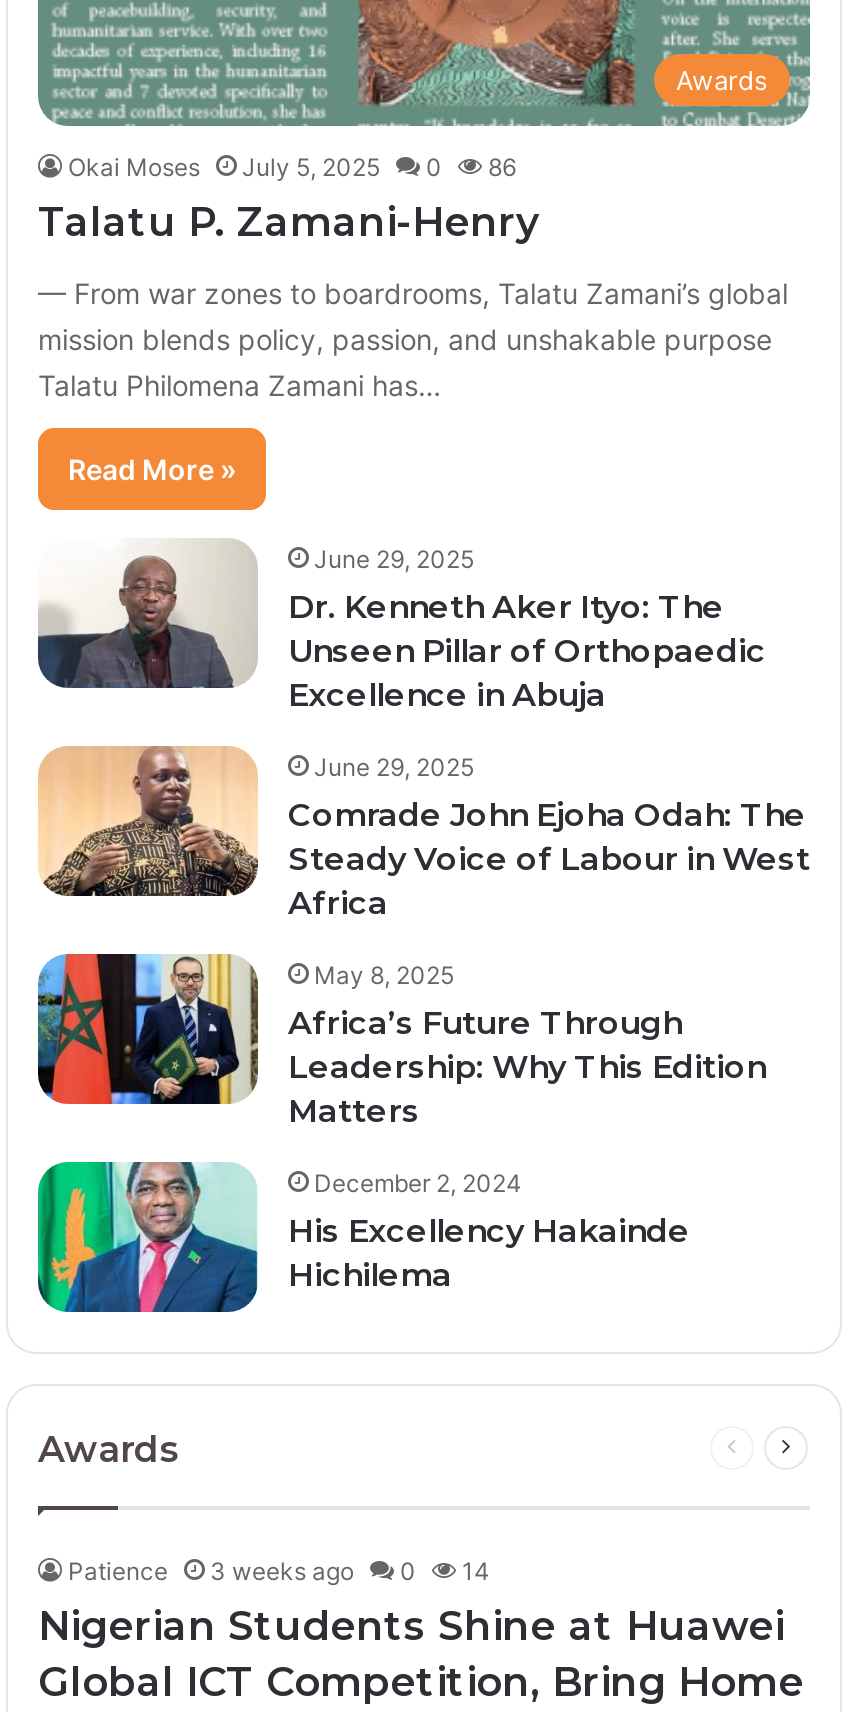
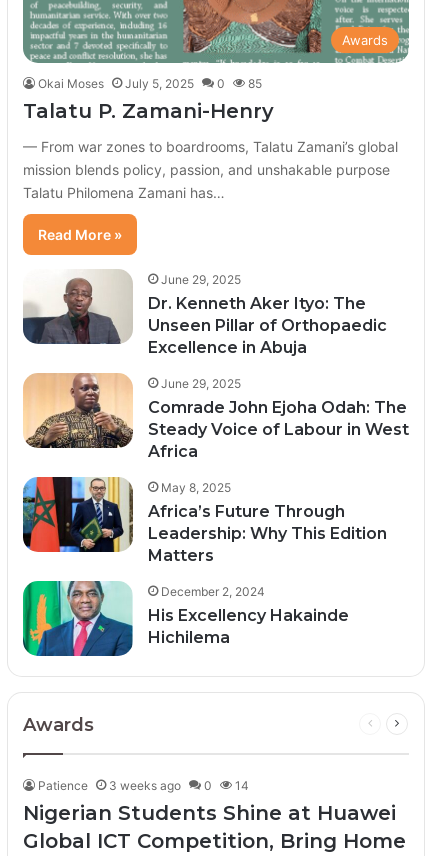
[68,152,516,182] Okai Moses July 5, 2025 0 86 -> [38,76,262,91] Okai Moses July 5, 2025 0 85

